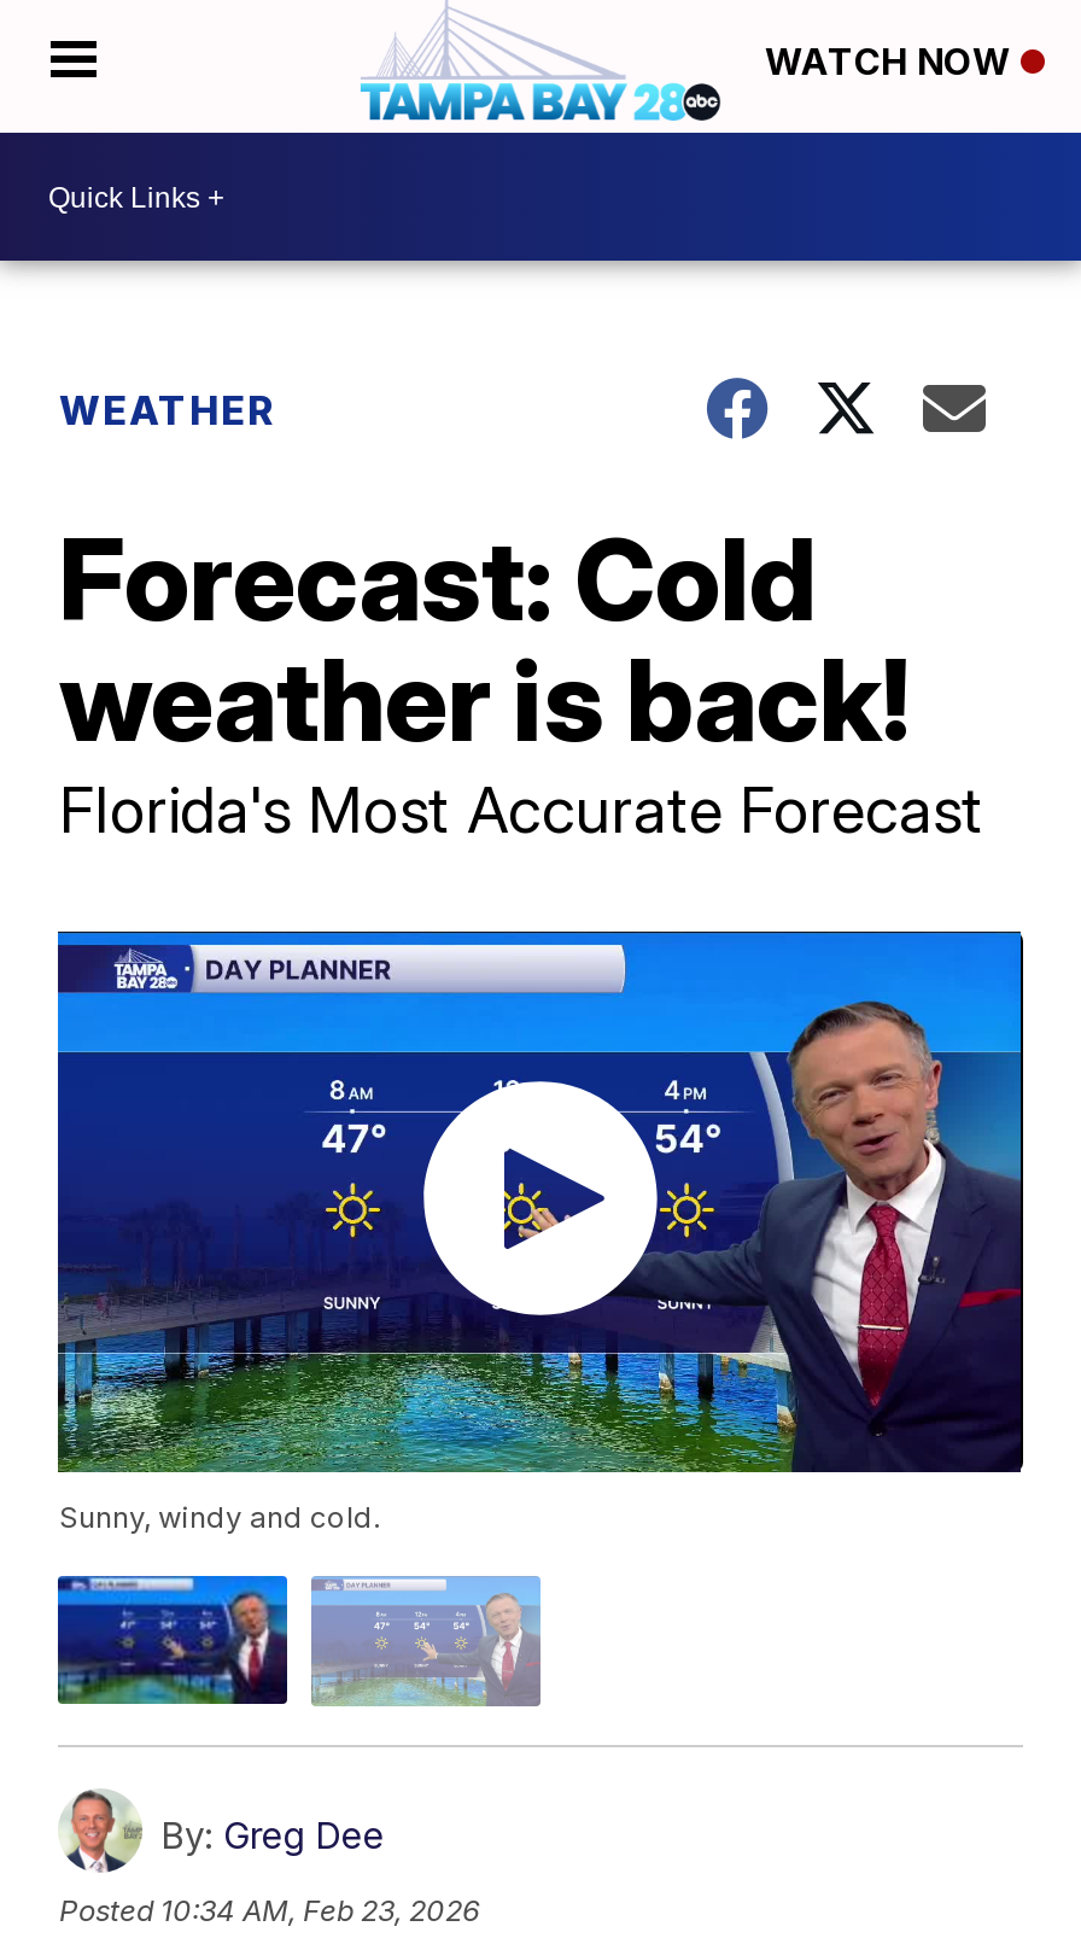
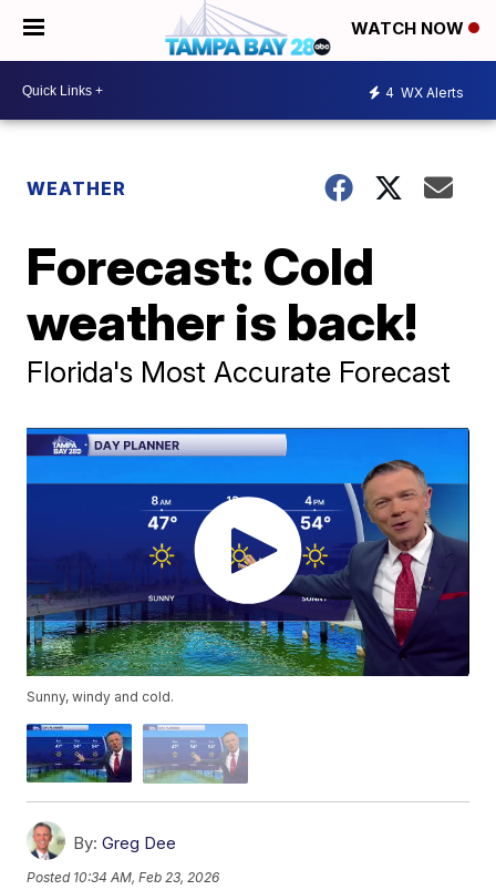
none -> [385,84,464,100] 4 WX Alerts

